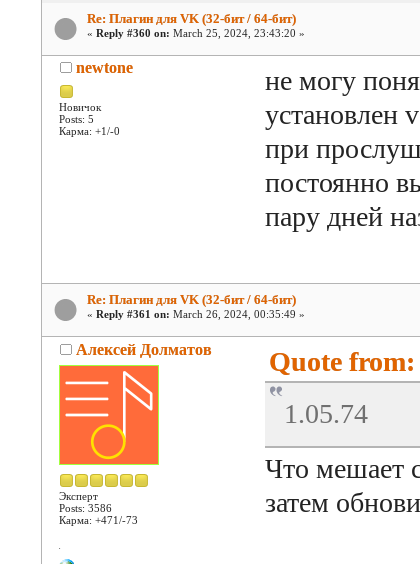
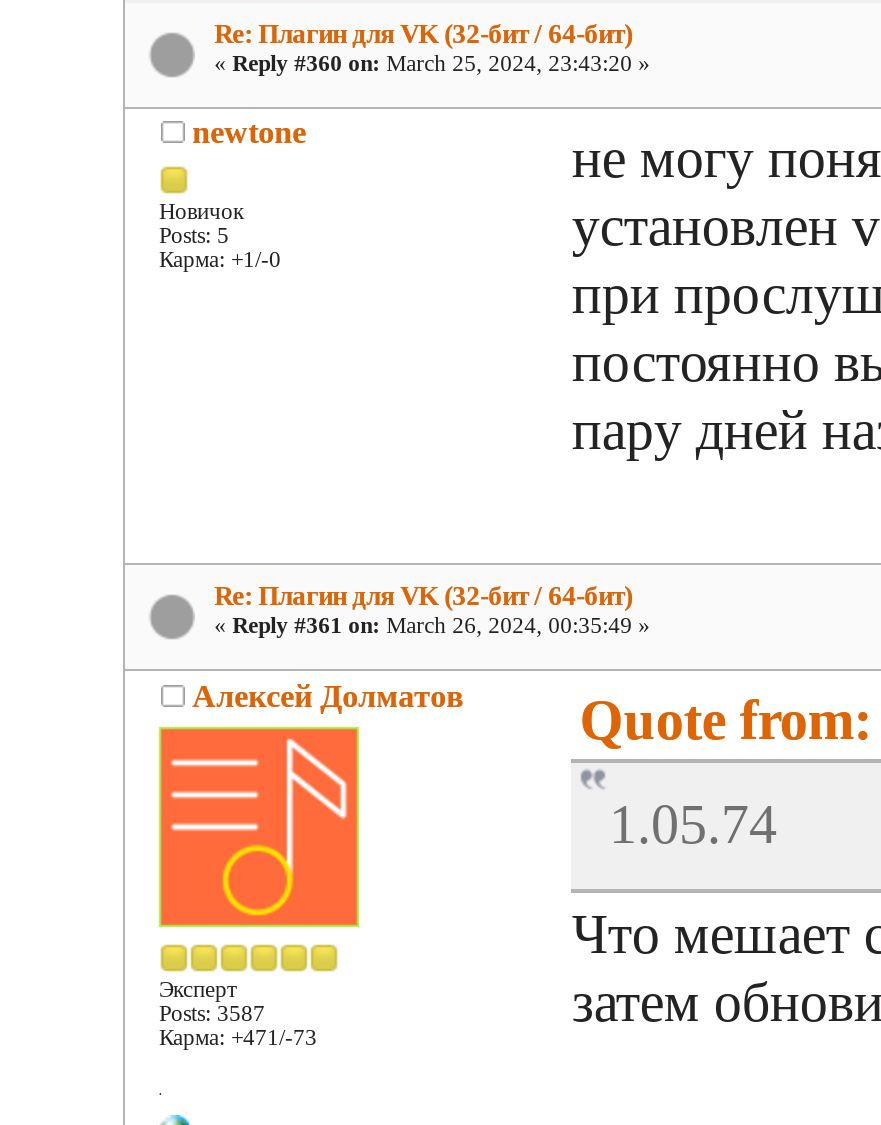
[59,501,112,513] Posts: 3586 -> [159,1000,265,1024] Posts: 3587

